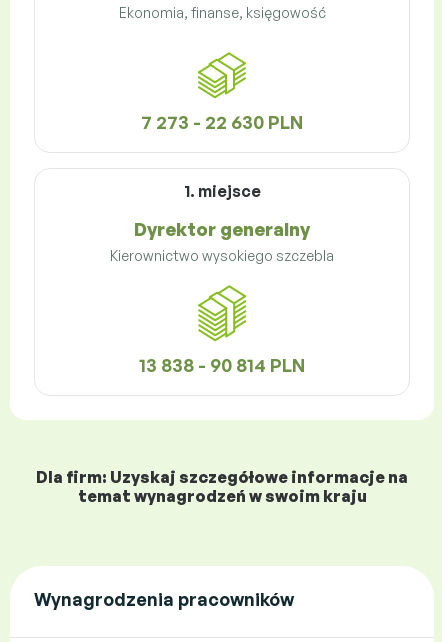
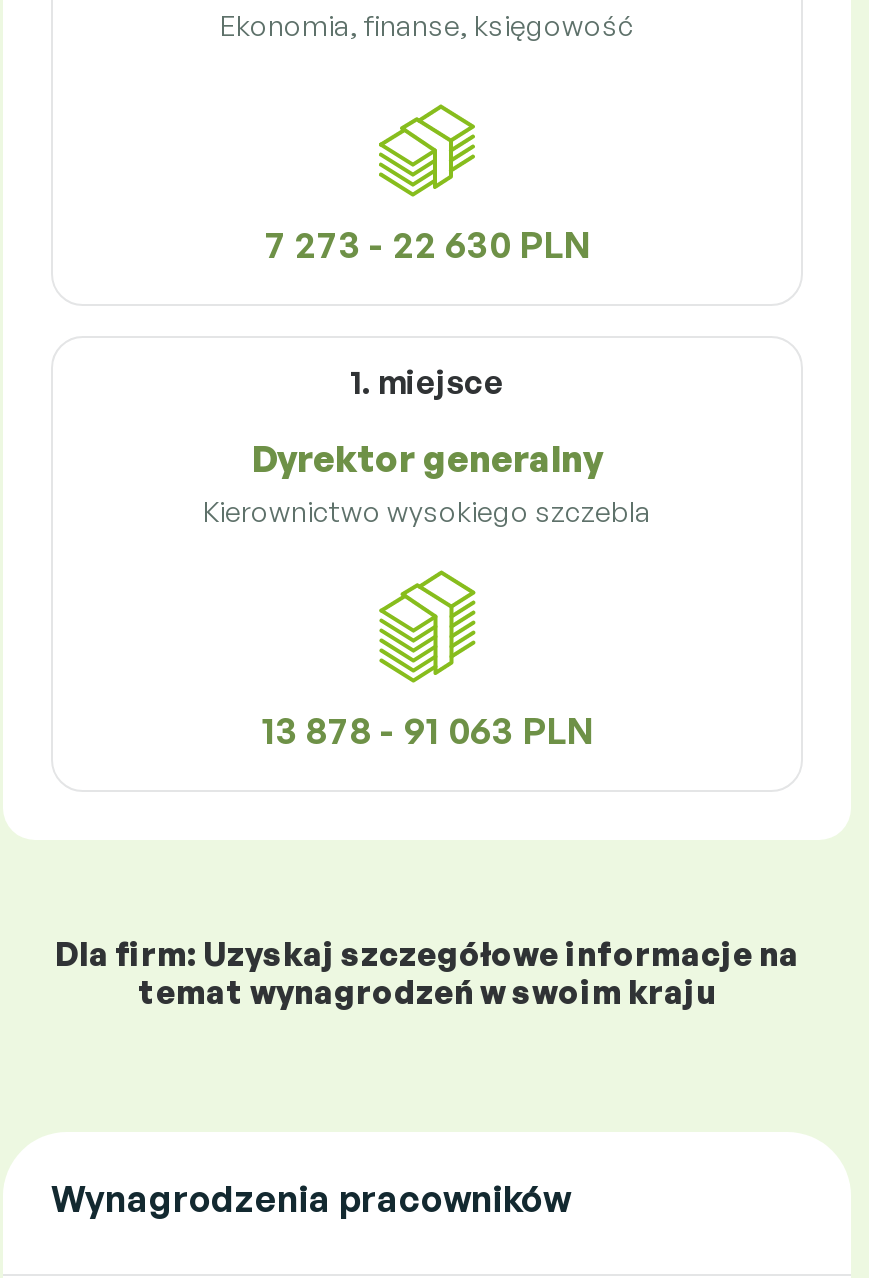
[139,354,305,376] 13 838 - 90 814 PLN -> [262,708,592,752] 13 878 - 91 063 PLN

